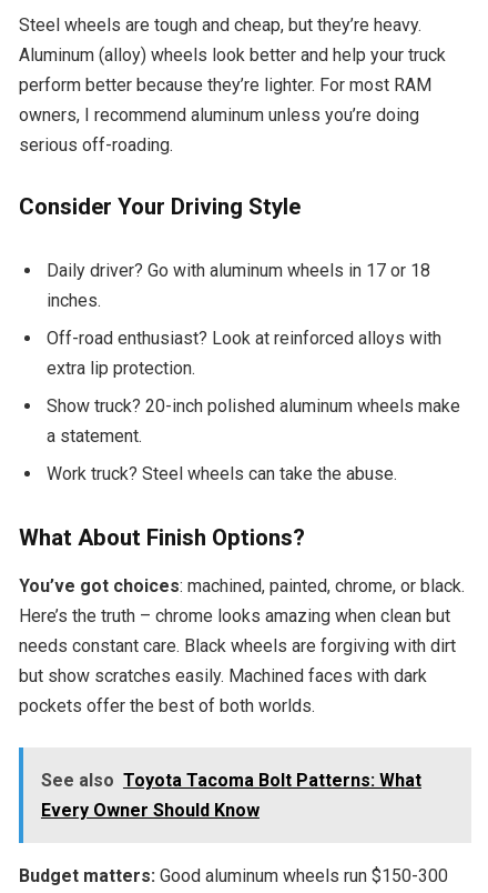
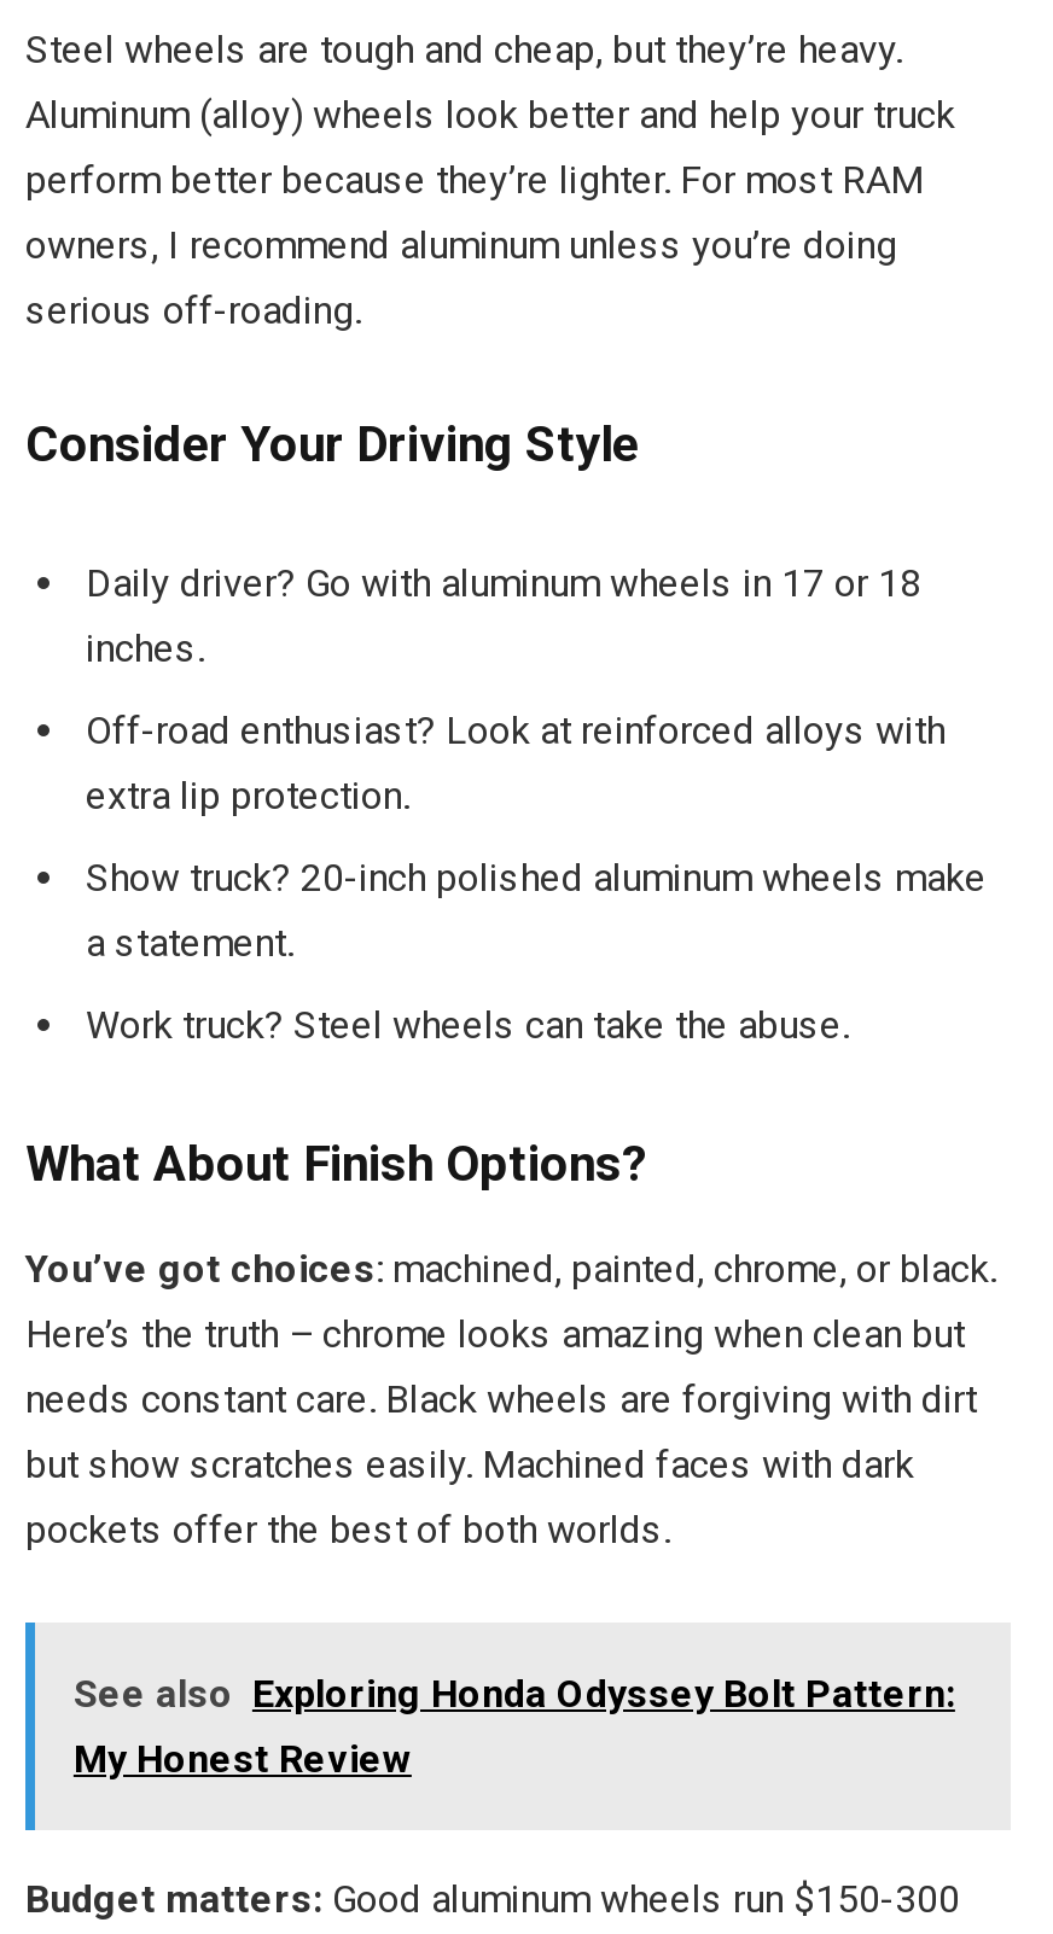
[41,770,421,821] See also Toyota Tacoma Bolt Patterns: What | Every Owner Should Know -> [73,1669,955,1780] See also Exploring Honda Odyssey Bolt Pattern: | My Honest Review

